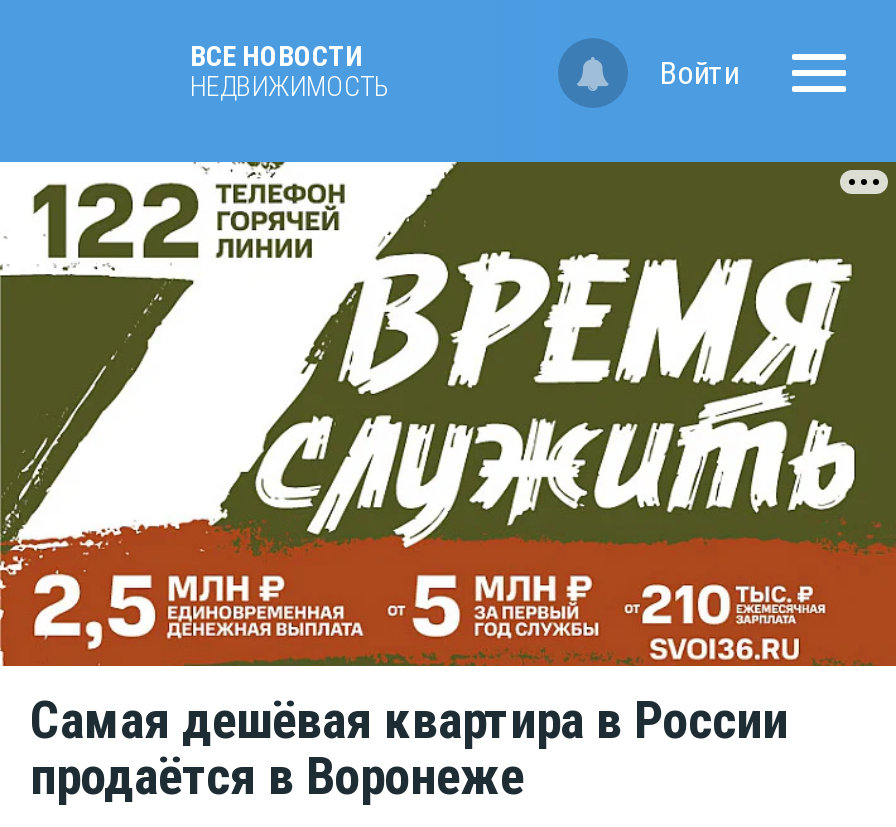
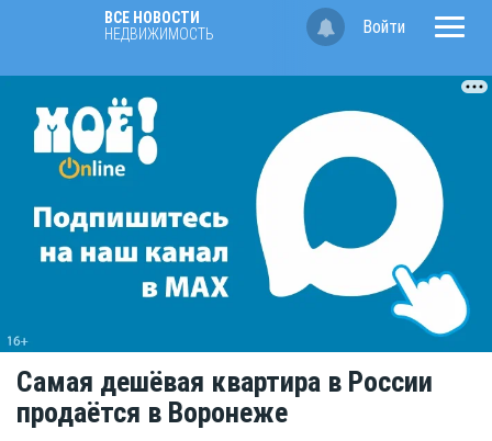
[6,160,890,668] [image] -> [3,75,489,353] [image]

